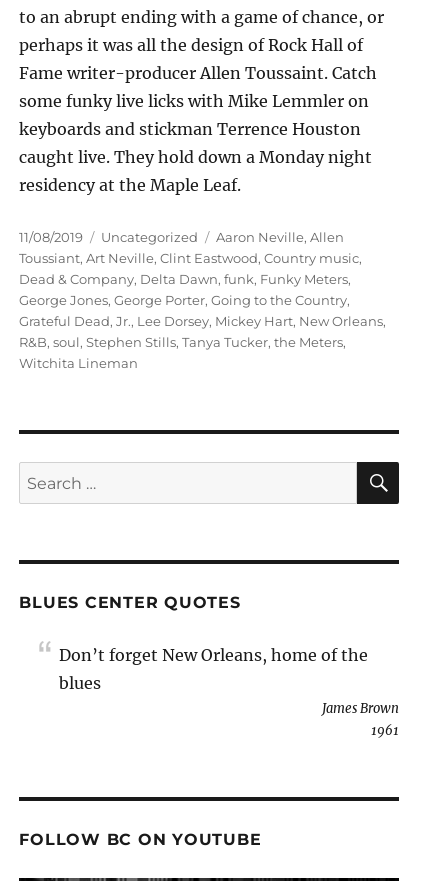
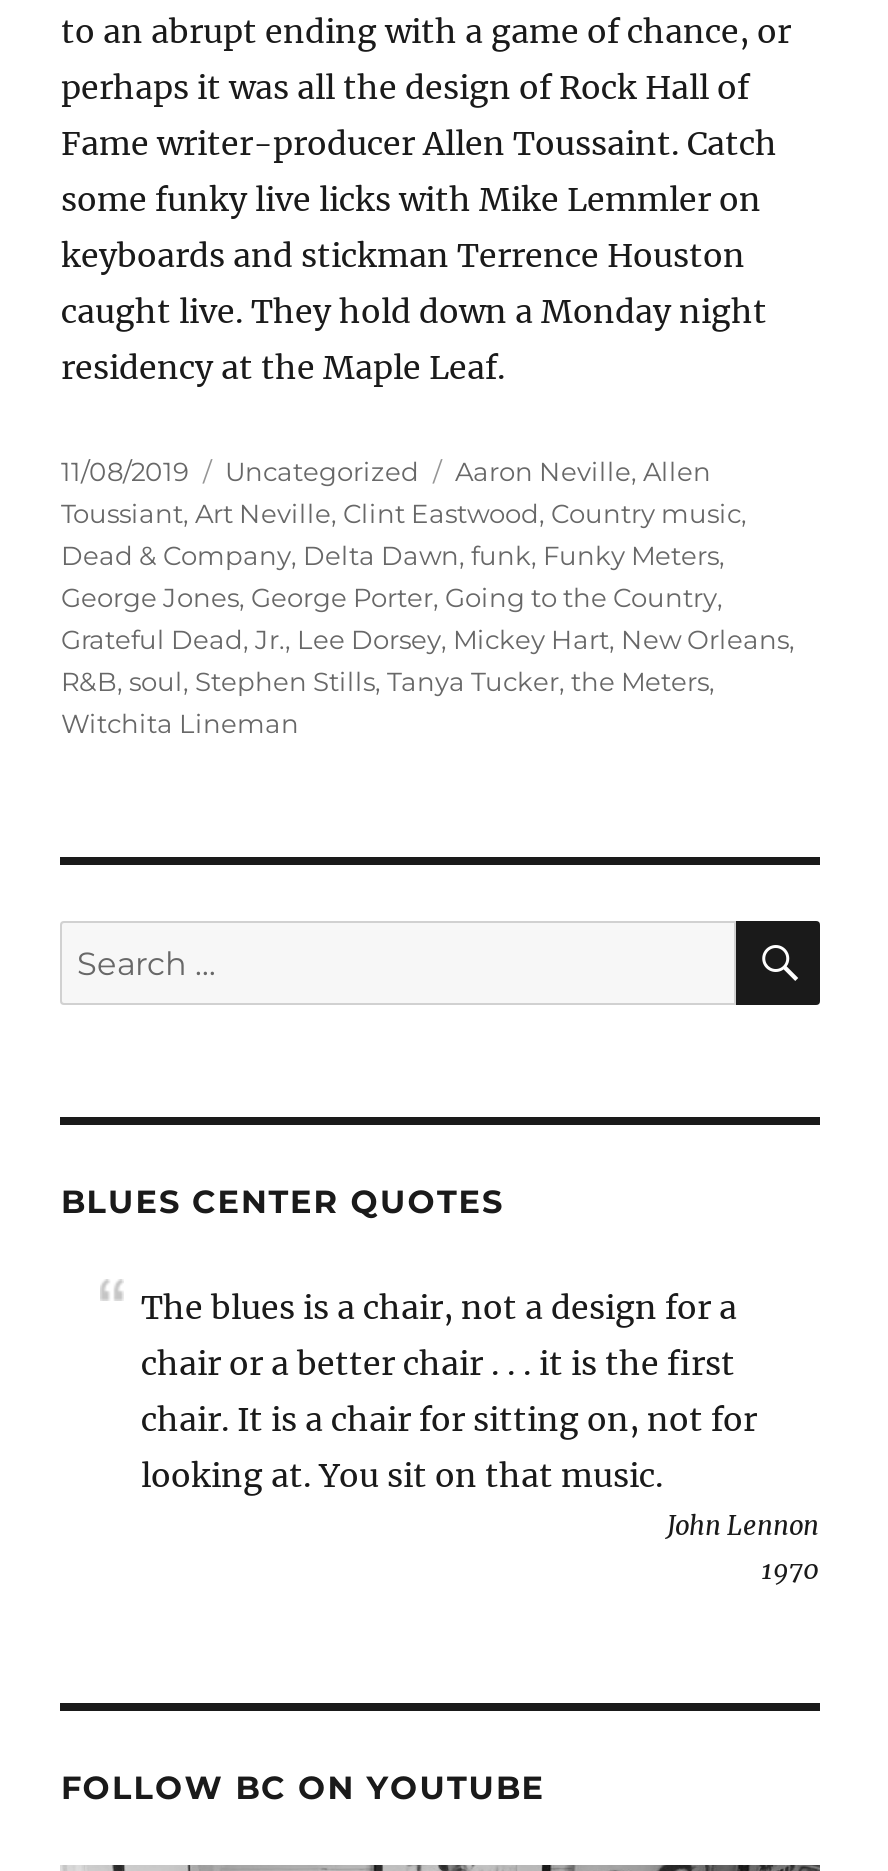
[59,644,398,737] Don’t forget New Orleans, home of the | blues | James Brown | 1961 -> [141,1286,819,1584] The blues is a chair, not a design for a | chair or a better chair . . . it is the first | chair. It is a chair for sitting on, not for | looking at. You sit on that music. | John Lennon | 1970

